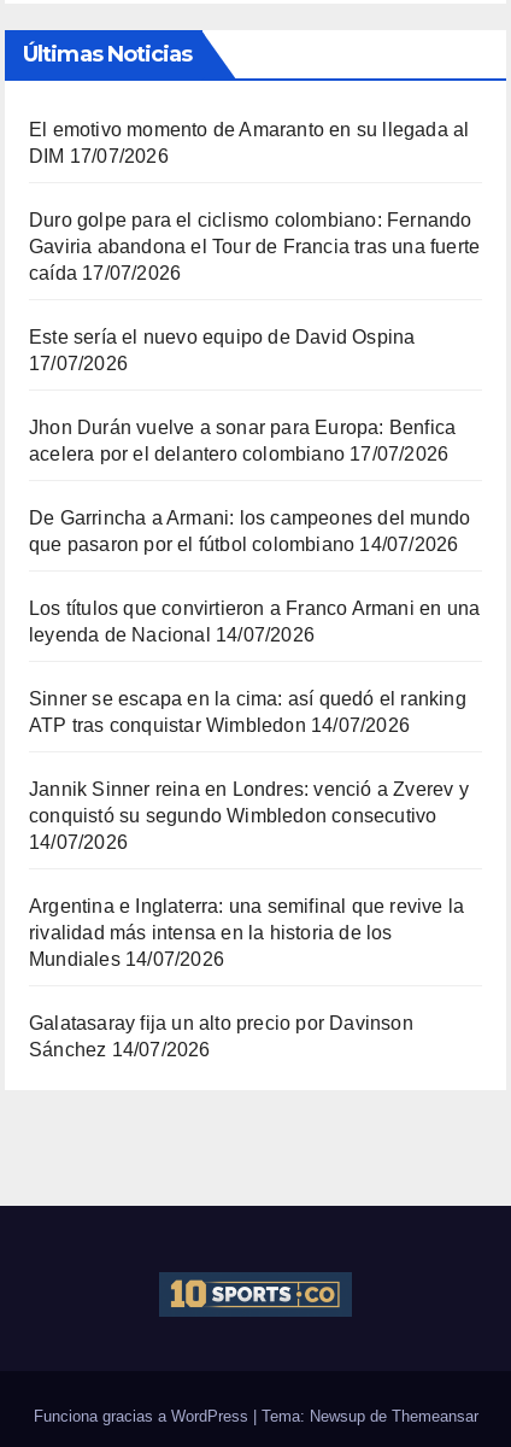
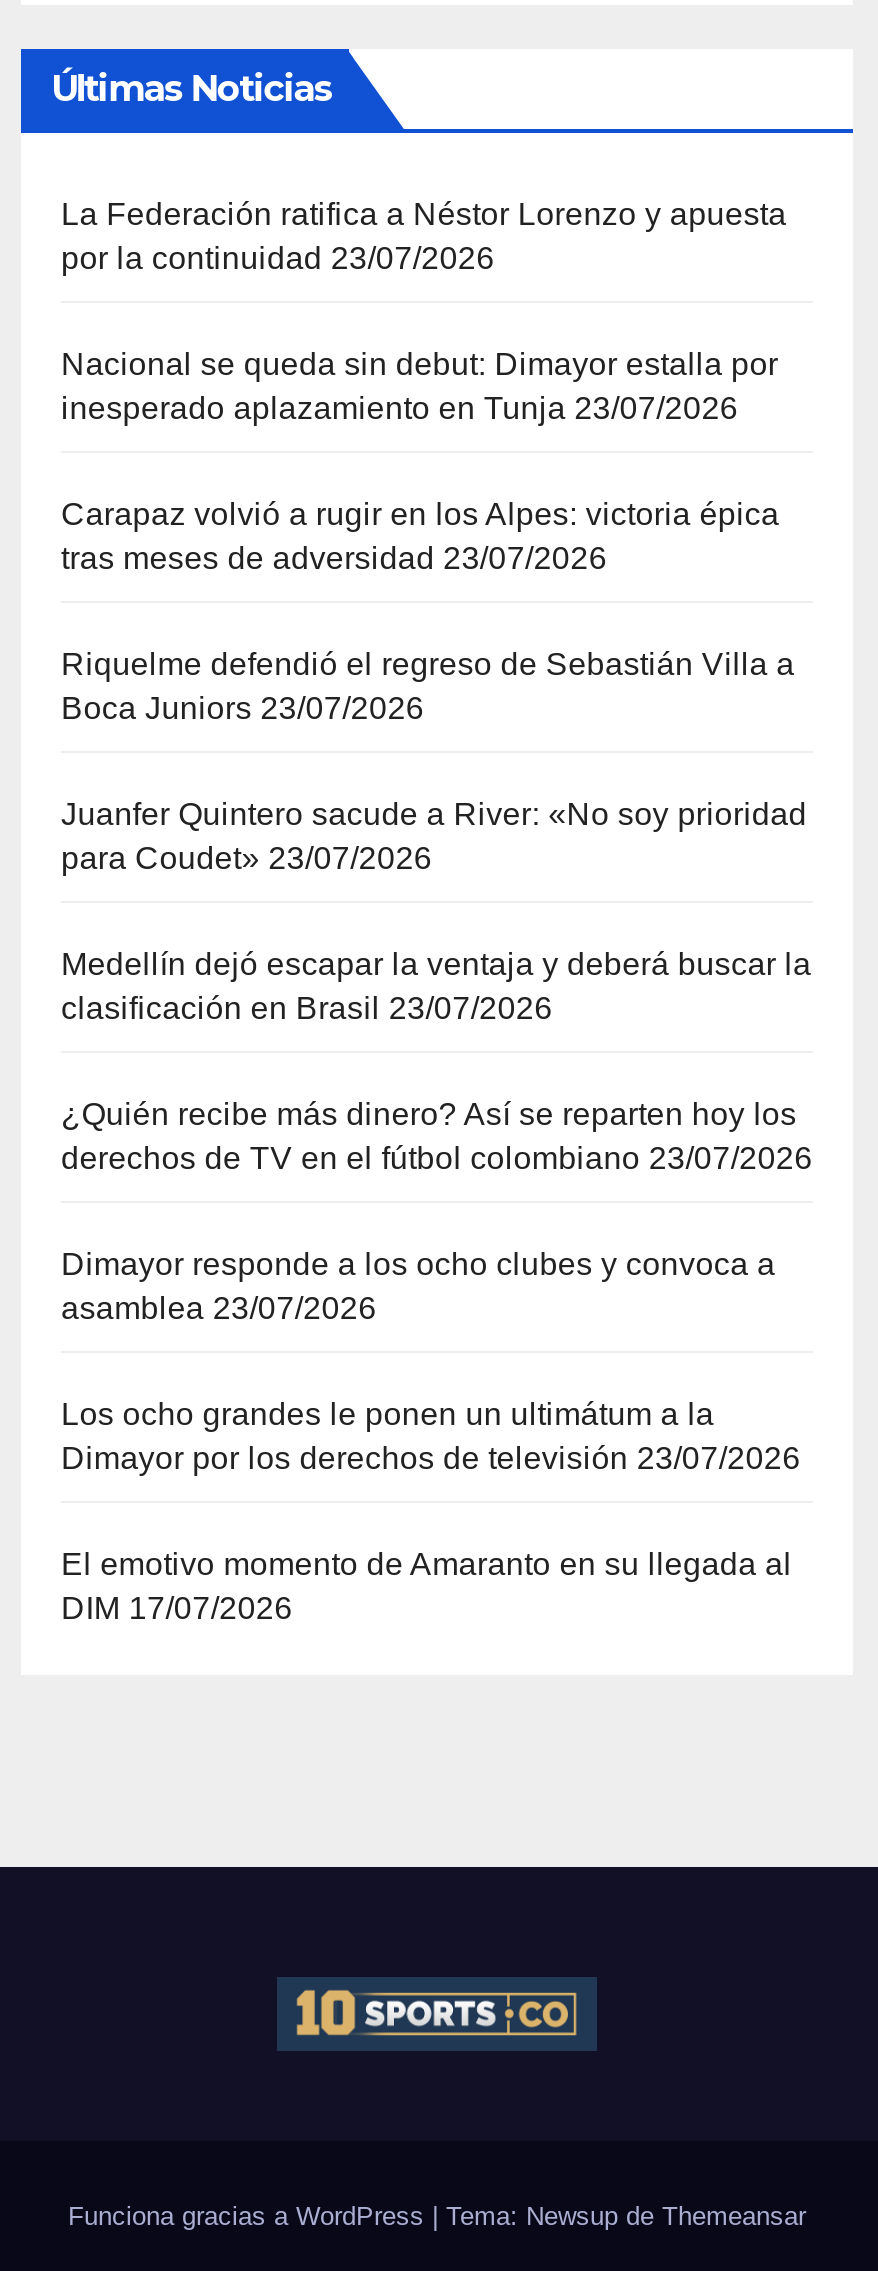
none -> [61,196,813,1474] La Federación ratifica a Néstor Lorenzo y apuesta | por la continuidad 23/07/2026 | Nacional se queda sin debut: Dimayor estalla por | inesperado aplazamiento en Tunja 23/07/2026 | Carapaz volvió a rugir en los Alpes: victoria épica | tras meses de adversidad 23/07/2026 | Riquelme defendió el regreso de Sebastián Villa a | Boca Juniors 23/07/2026 | Juanfer Quintero sacude a River: «No soy prioridad | para Coudet» 23/07/2026 | Medellín dejó escapar la ventaja y deberá buscar la | clasificación en Brasil 23/07/2026 | ¿Quién recibe más dinero? Así se reparten hoy los | derechos de TV en el fútbol colombiano 23/07/2026 | Dimayor responde a los ocho clubes y convoca a | asamblea 23/07/2026 | Los ocho grandes le ponen un ultimátum a la | Dimayor por los derechos de televisión 23/07/2026
moved [29,119,469,166] -> [61,1546,792,1624]: El emotivo momento de Amaranto en su llegada al | DIM 17/07/2026
[29,209,480,1060] Duro golpe para el ciclismo colombiano: Fernando | Gaviria abandona el Tour de Francia tras una fuerte | caída 17/07/2026 | Este sería el nuevo equipo de David Ospina | 17/07/2026 | Jhon Durán vuelve a sonar para Europa: Benfica | acelera por el delantero colombiano 17/07/2026 | De Garrincha a Armani: los campeones del mundo | que pasaron por el fútbol colombiano 14/07/2026 | Los títulos que convirtieron a Franco Armani en una | leyenda de Nacional 14/07/2026 | Sinner se escapa en la cima: así quedó el ranking | ATP tras conquistar Wimbledon 14/07/2026 | Jannik Sinner reina en Londres: venció a Zverev y | conquistó su segundo Wimbledon consecutivo | 14/07/2026 | Argentina e Inglaterra: una semifinal que revive la | rivalidad más intensa en la historia de los | Mundiales 14/07/2026 | Galatasaray fija un alto precio por Davinson | Sánchez 14/07/2026 -> none

